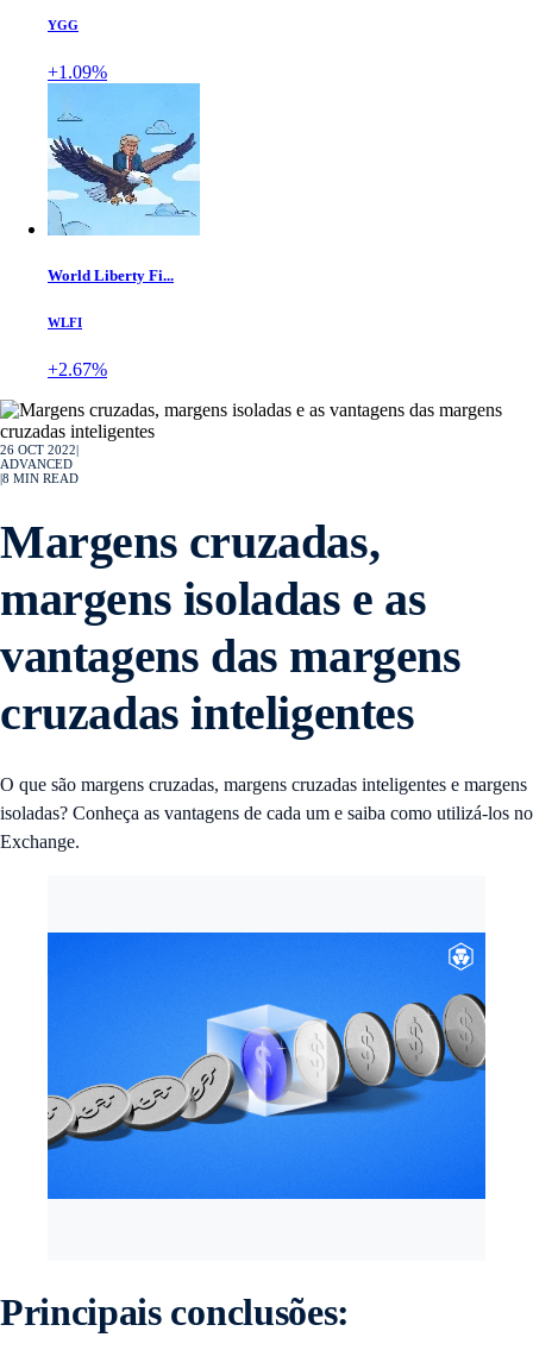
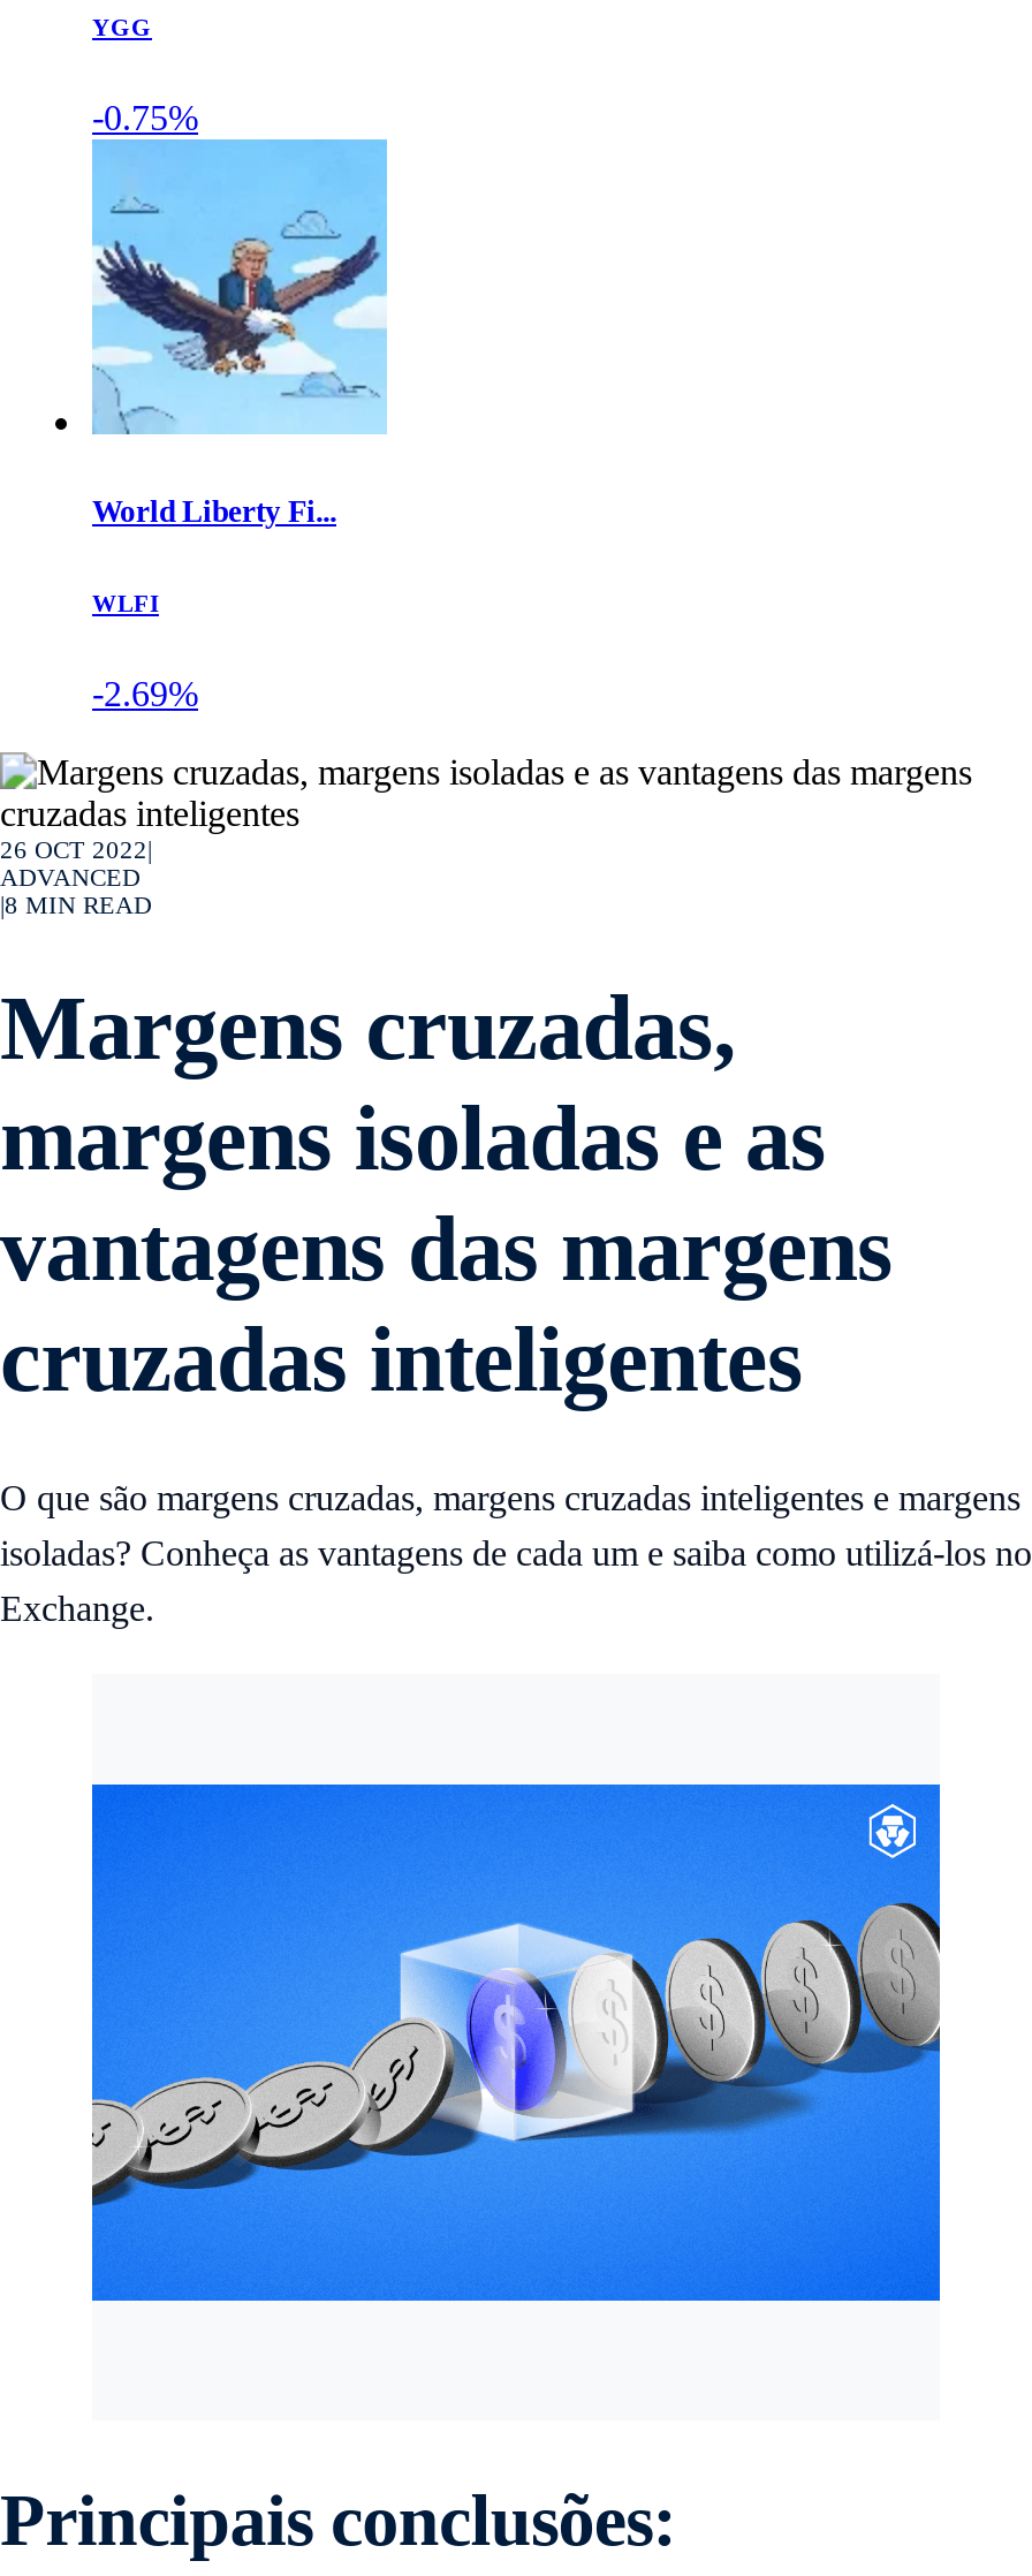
[48,62,107,82] +1.09% -> [92,98,198,138] -0.75%
[48,360,107,380] +2.67% -> [92,675,198,714] -2.69%

